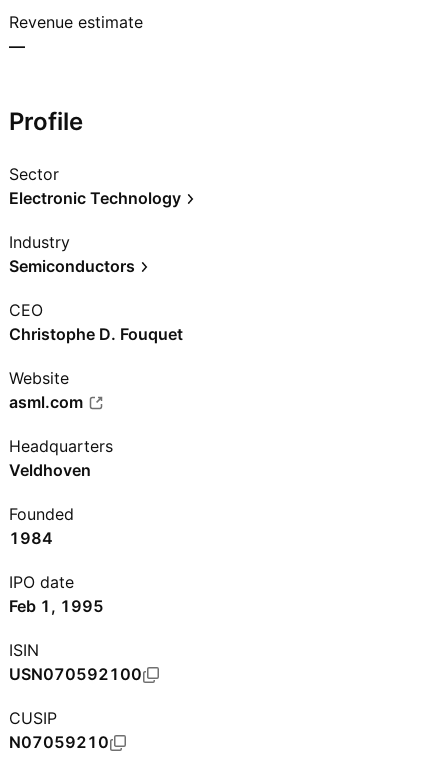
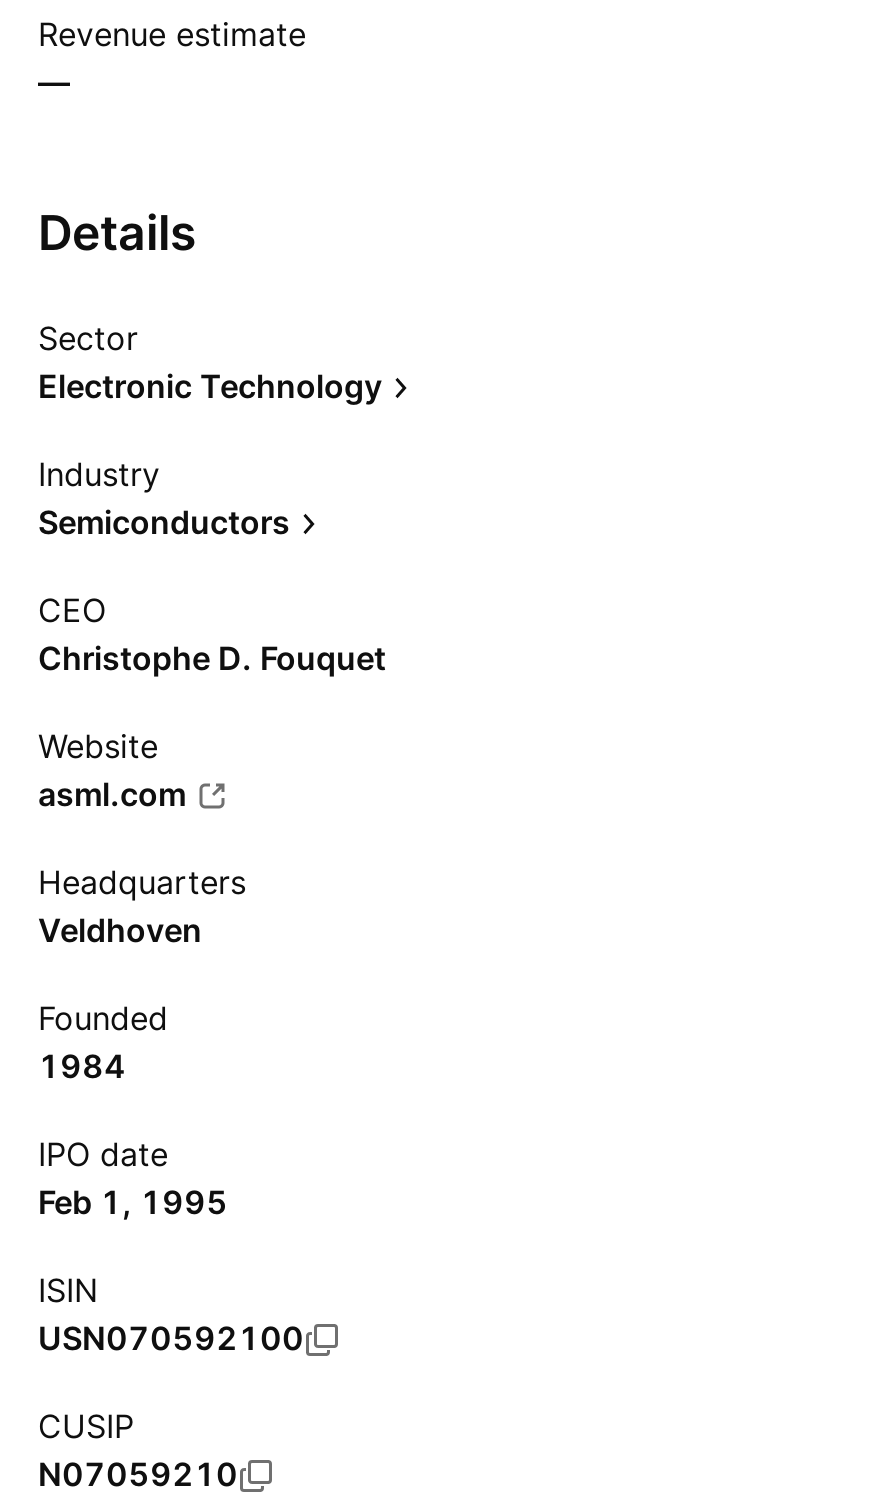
[9,107,83,136] Profile -> [38,204,196,262] Details

